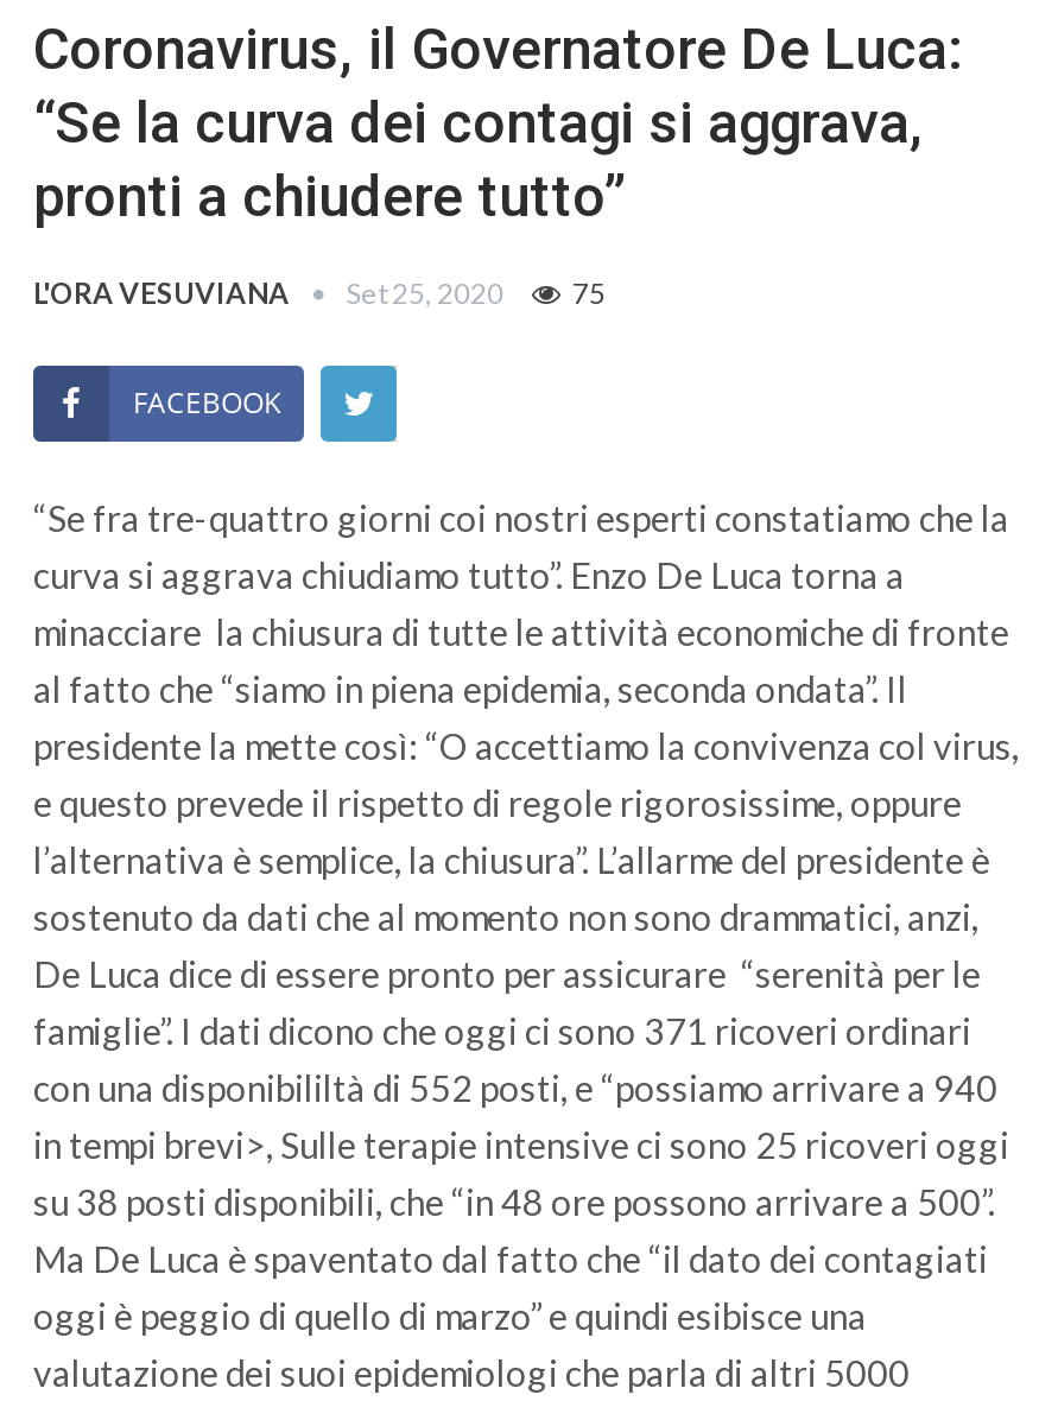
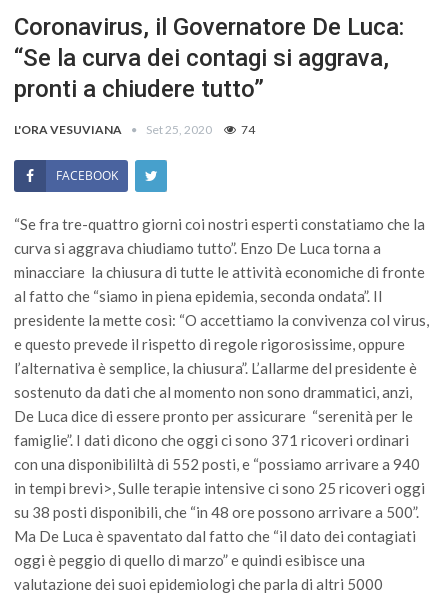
[33,276,606,312] L'ORA VESUVIANA Set 25, 2020 75 -> [14,122,255,137] L'ORA VESUVIANA Set 25, 2020 74

